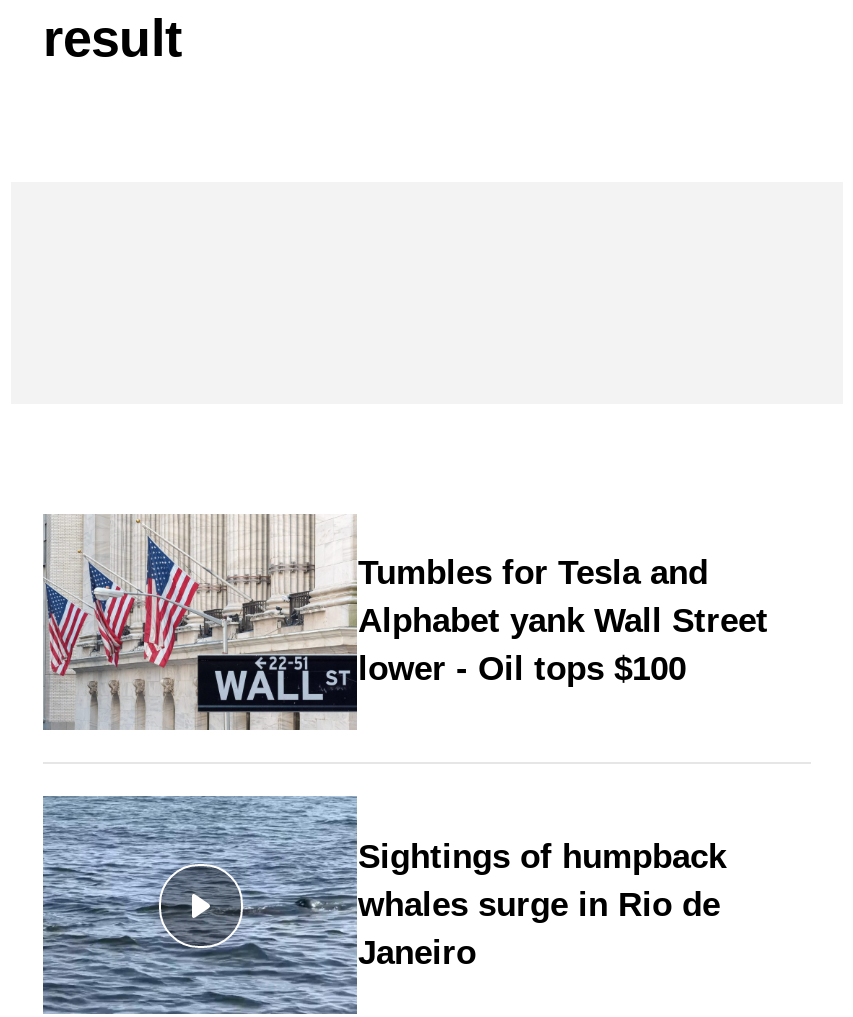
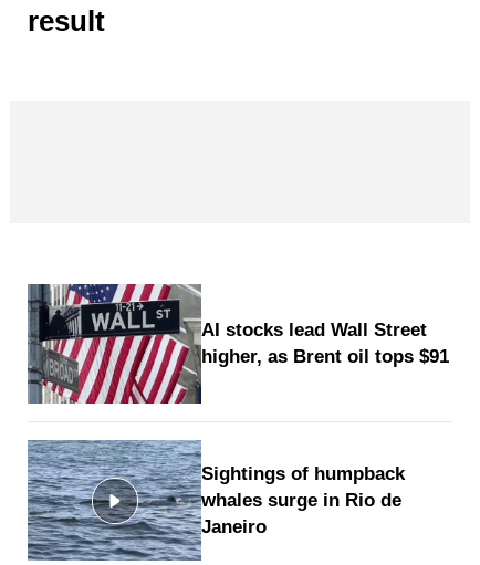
[43,514,768,730] [image] | Tumbles for Tesla and | Alphabet yank Wall Street | lower - Oil tops $100 -> [29,283,449,405] [image] | AI stocks lead Wall Street | higher, as Brent oil tops $91

